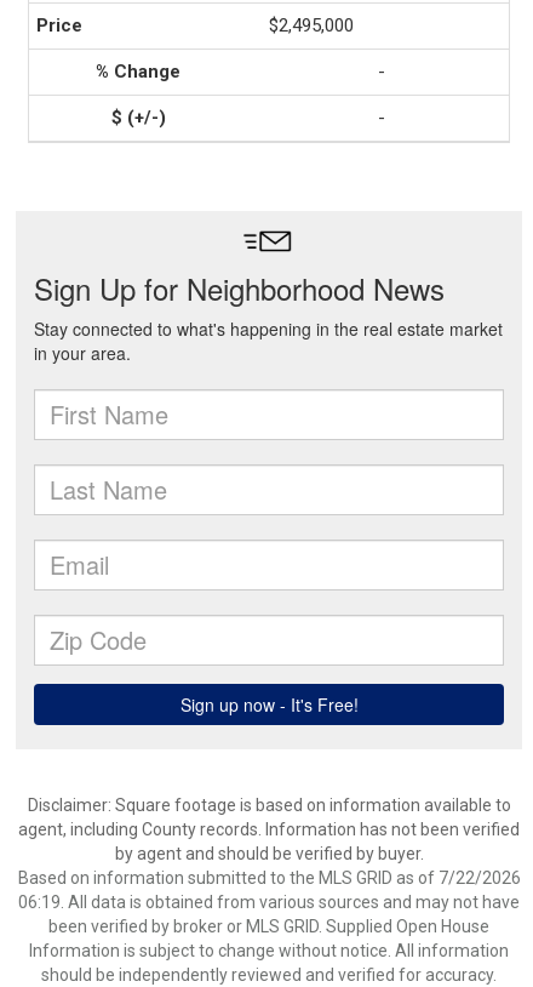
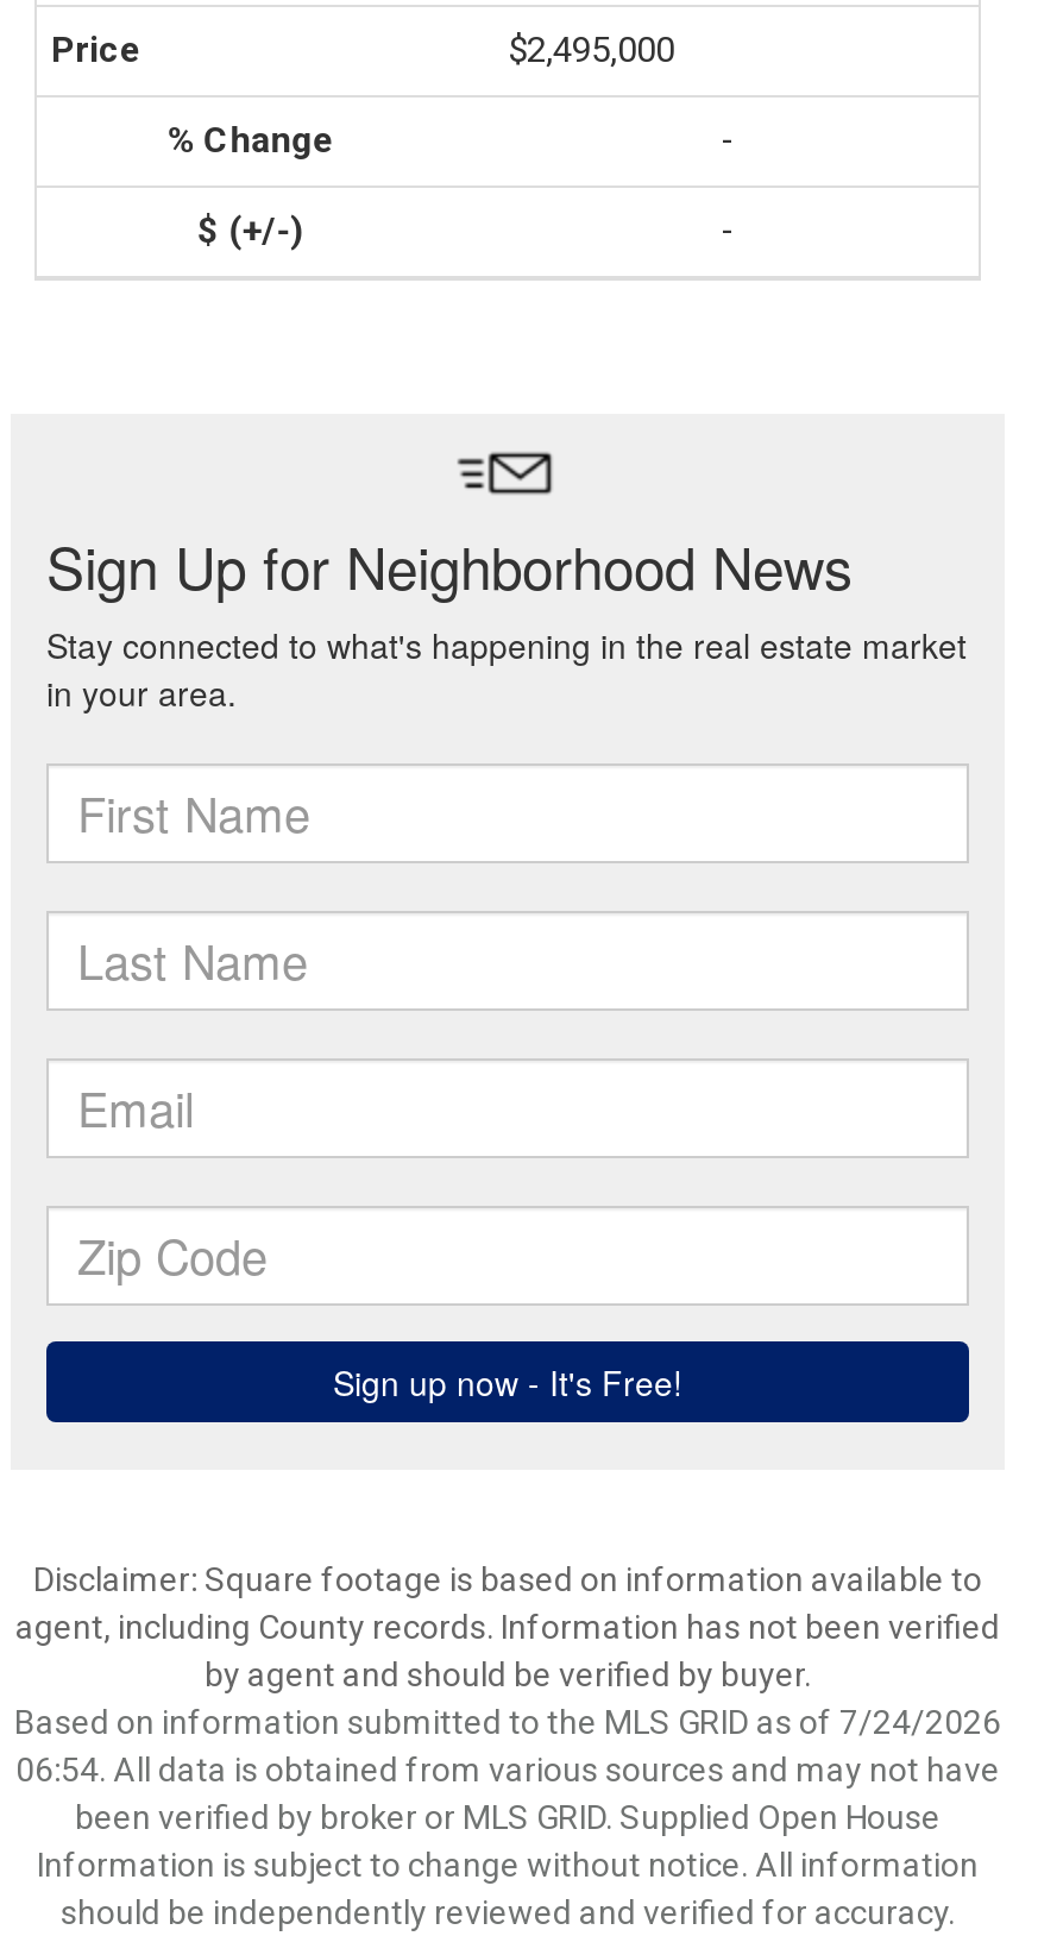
[18,868,520,888] Based on information submitted to the MLS GRID as of 7/22/2026 -> [14,1703,1001,1741] Based on information submitted to the MLS GRID as of 7/24/2026
[18,892,520,912] 06:19. All data is obtained from various sources and may not have -> [15,1750,1000,1789] 06:54. All data is obtained from various sources and may not have

